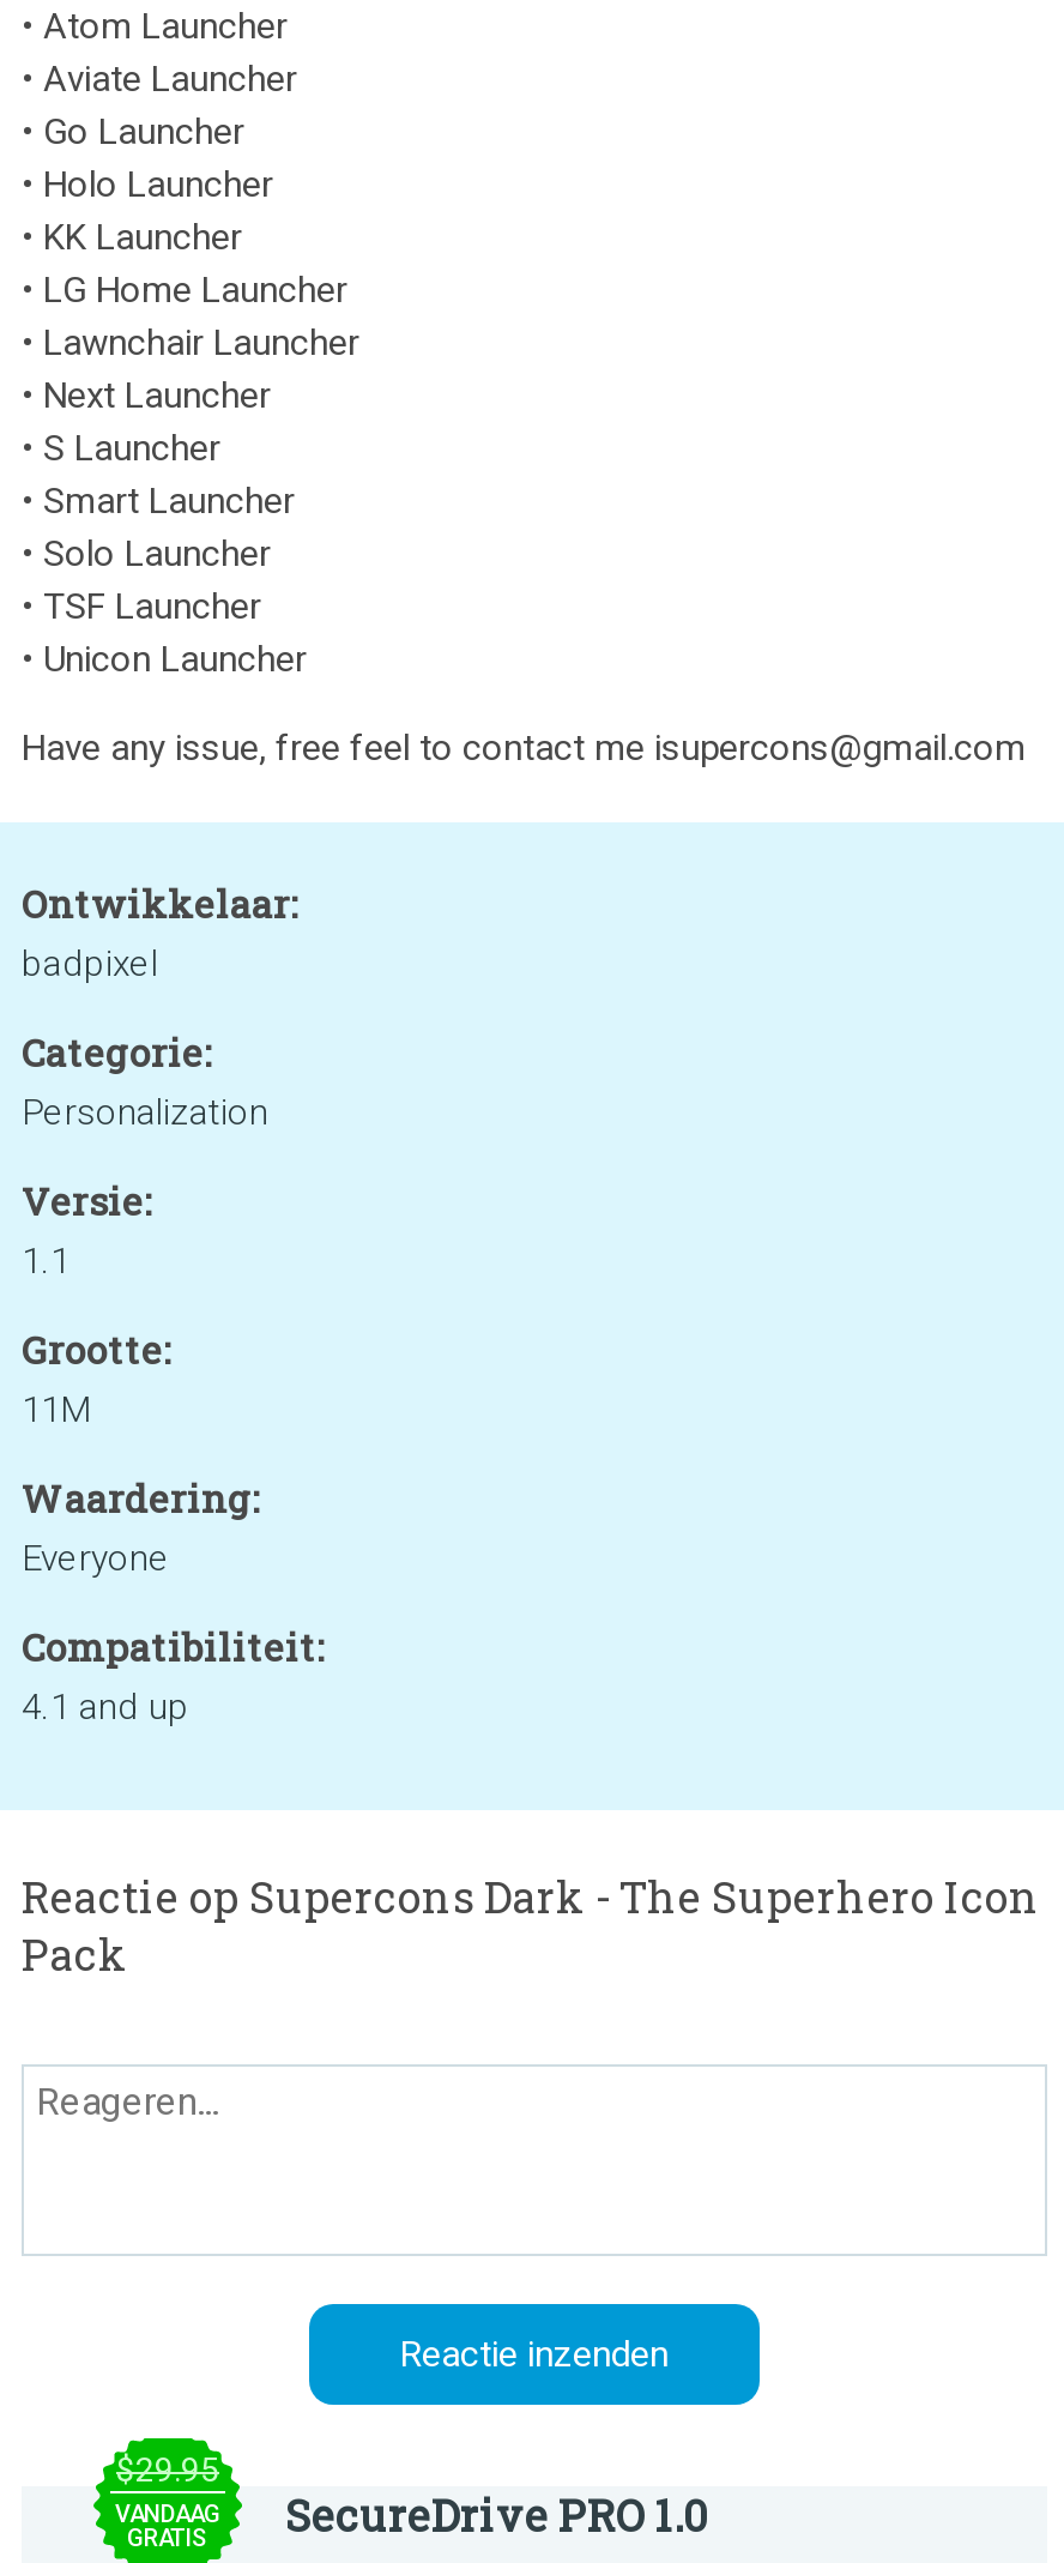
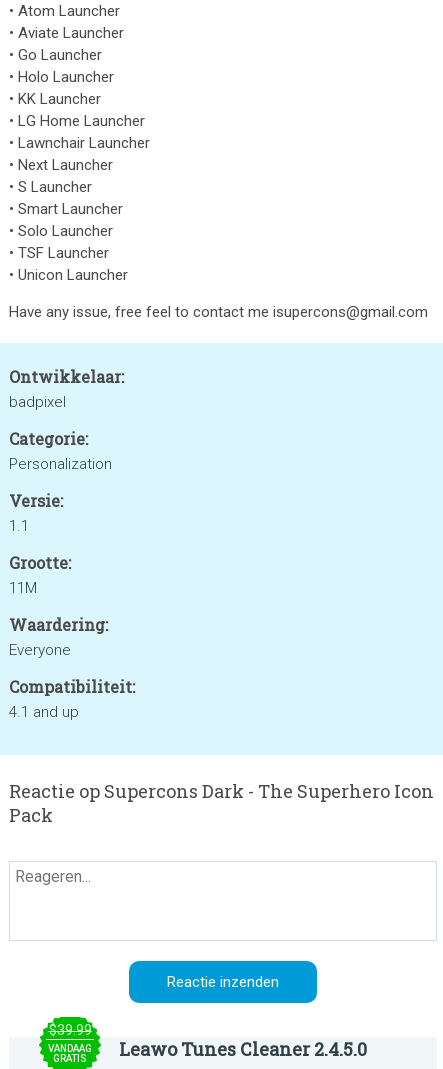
[116,2450,219,2489] $29.95 -> [48,1022,91,1038] $39.99
[285,2486,707,2544] SecureDrive PRO 1.0 -> [119,1037,367,1061] Leawo Tunes Cleaner 2.4.5.0

